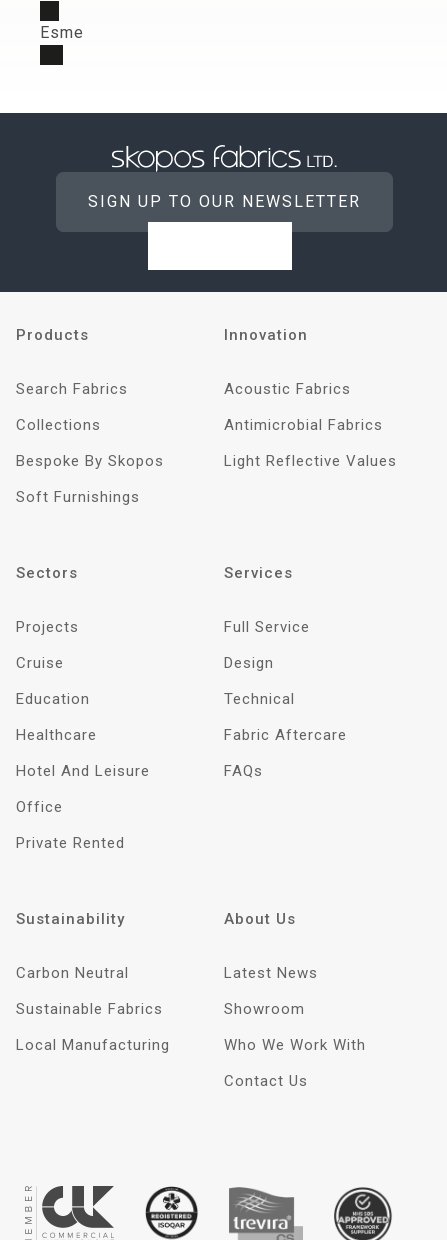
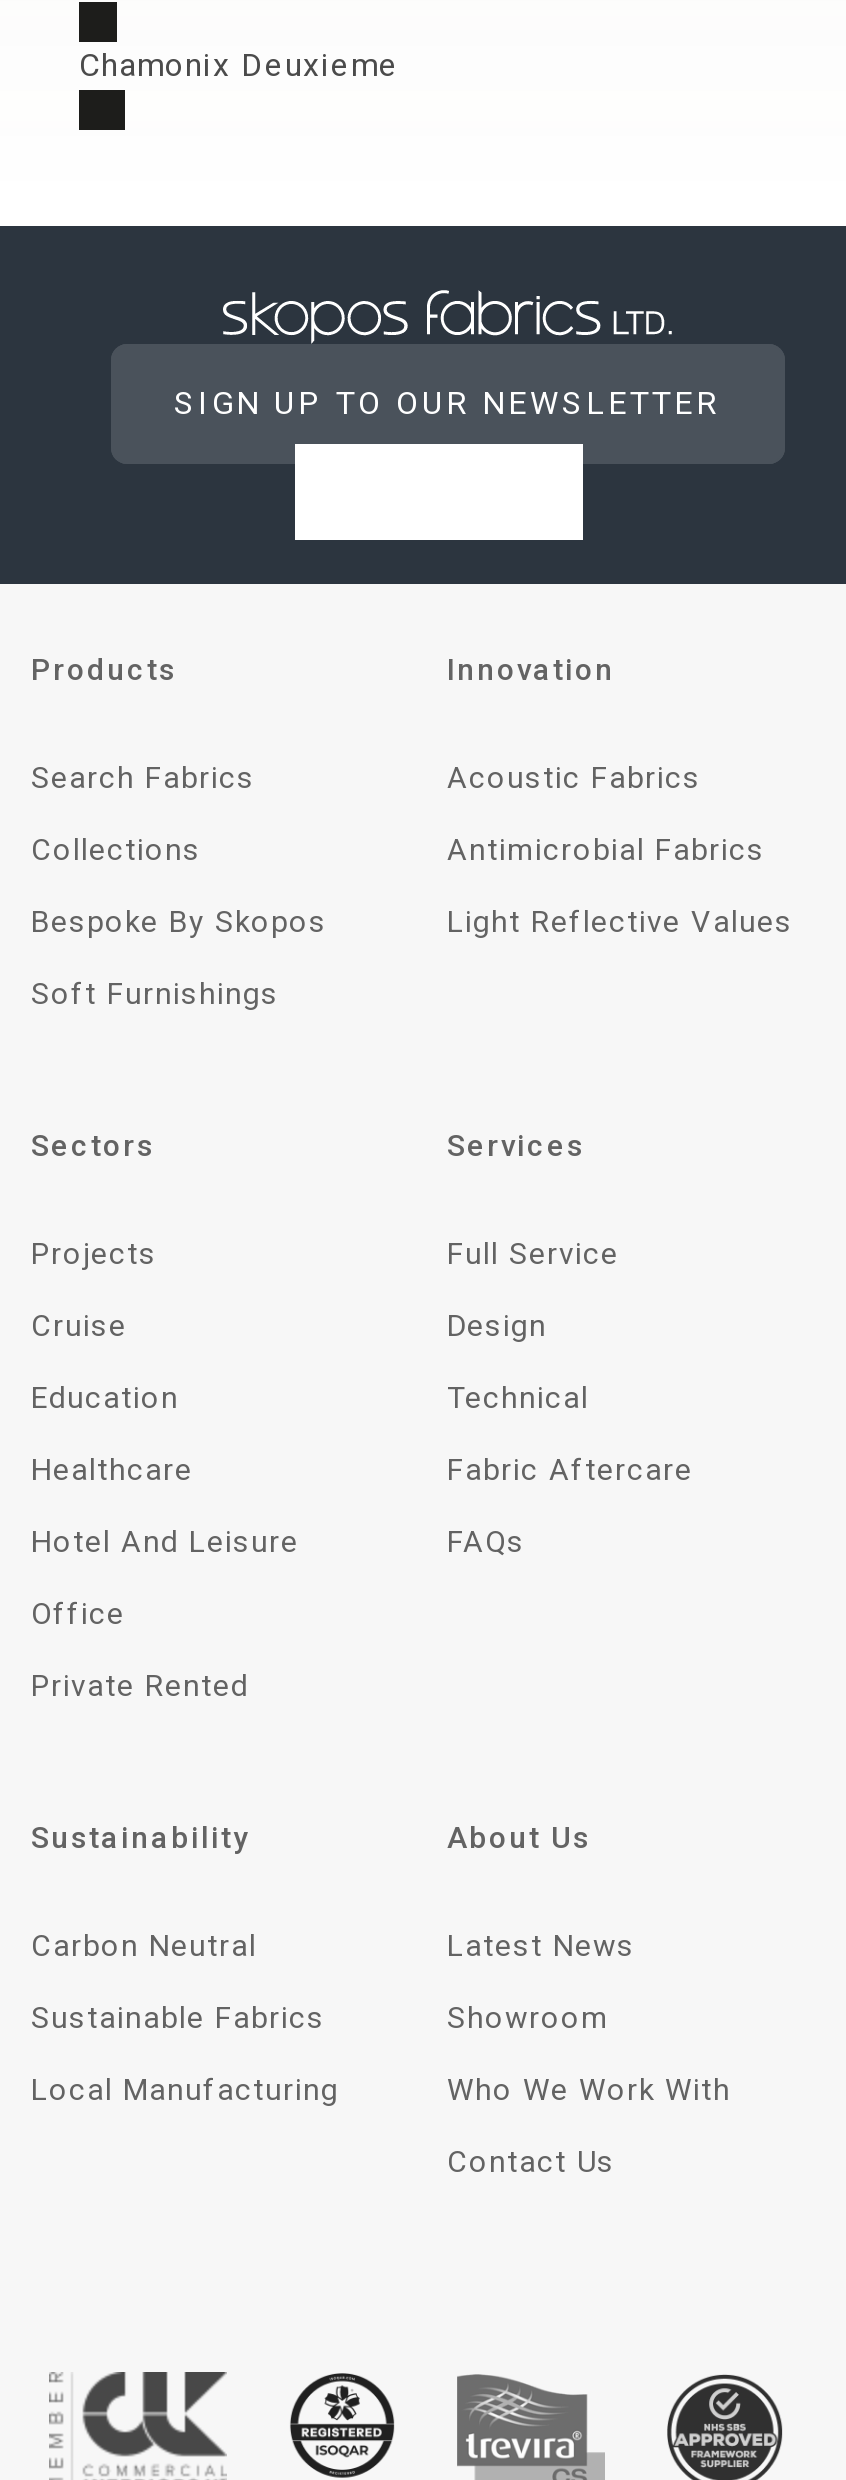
[40,23,84,42] Esme -> [79,46,399,84] Chamonix Deuxieme

